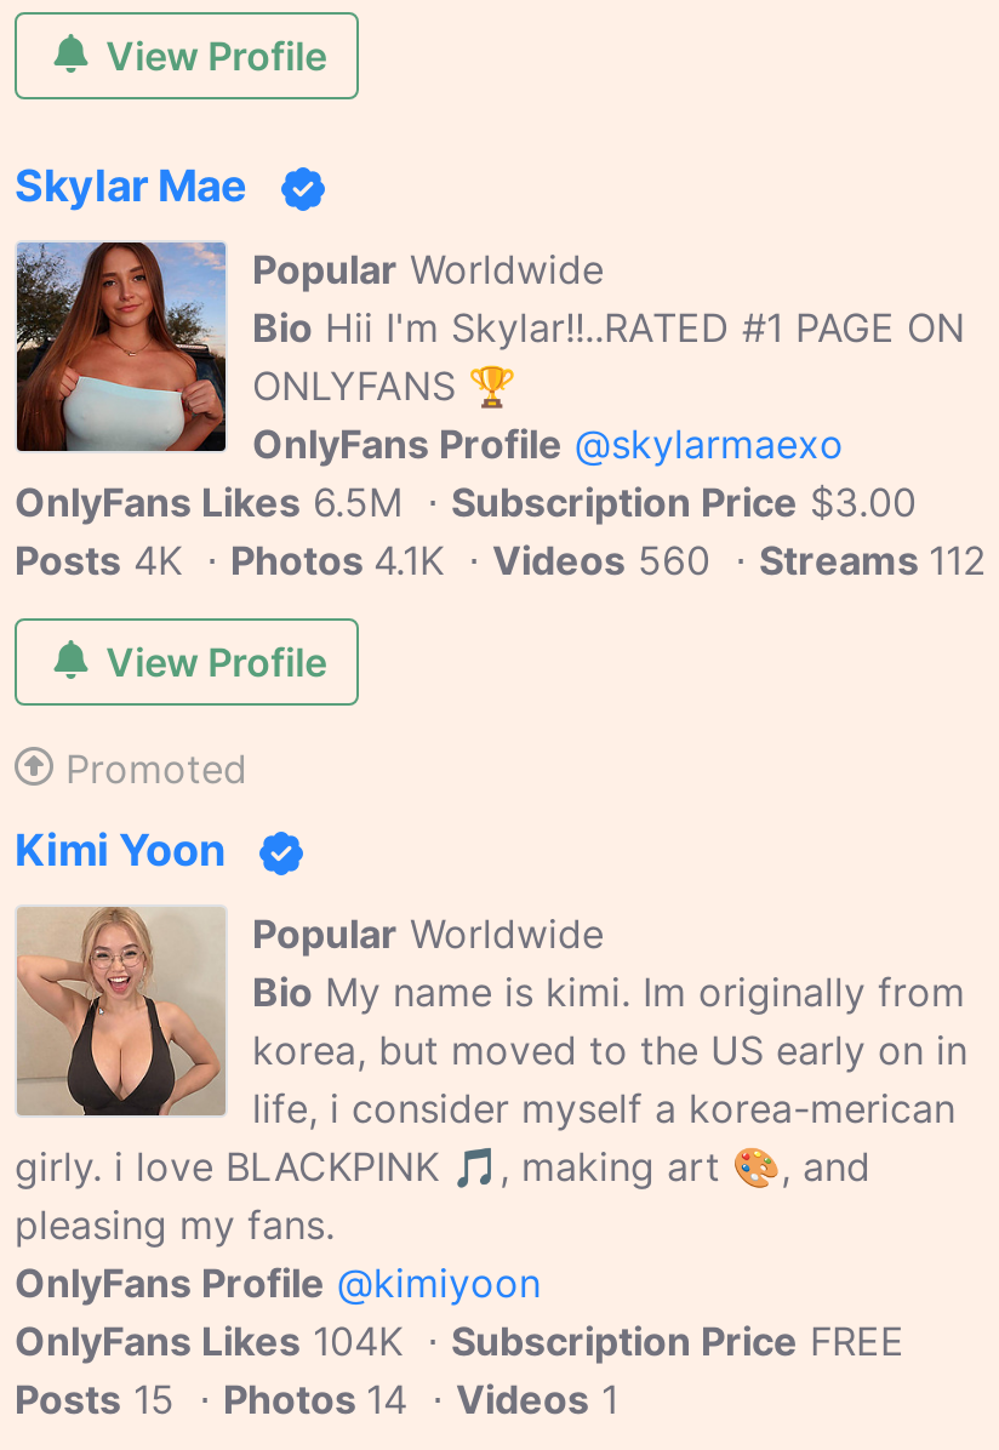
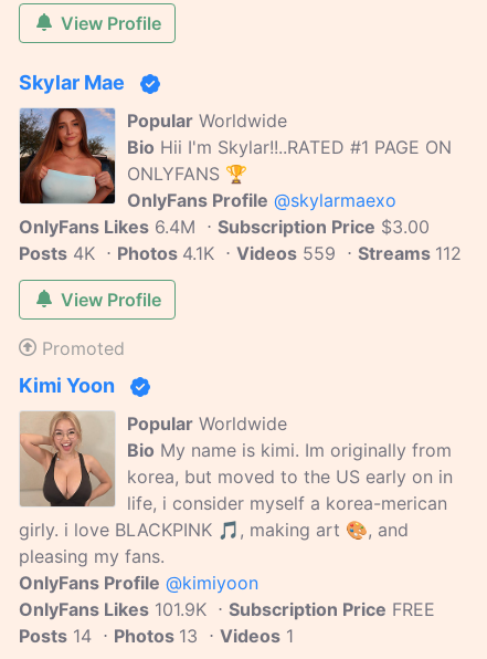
[15,478,403,526] OnlyFans Likes 6.5M -> [19,216,195,238] OnlyFans Likes 6.4M
[15,536,987,584] Posts 4K Photos 4.1K Videos 560 Streams 112 -> [19,242,462,264] Posts 4K Photos 4.1K Videos 559 Streams 112
[15,1317,403,1365] OnlyFans Likes 104K -> [19,598,207,620] OnlyFans Likes 101.9K
[15,1375,175,1423] Posts 15 -> [19,625,92,647] Posts 14
[223,1375,407,1423] Photos 14 -> [114,625,198,647] Photos 13

